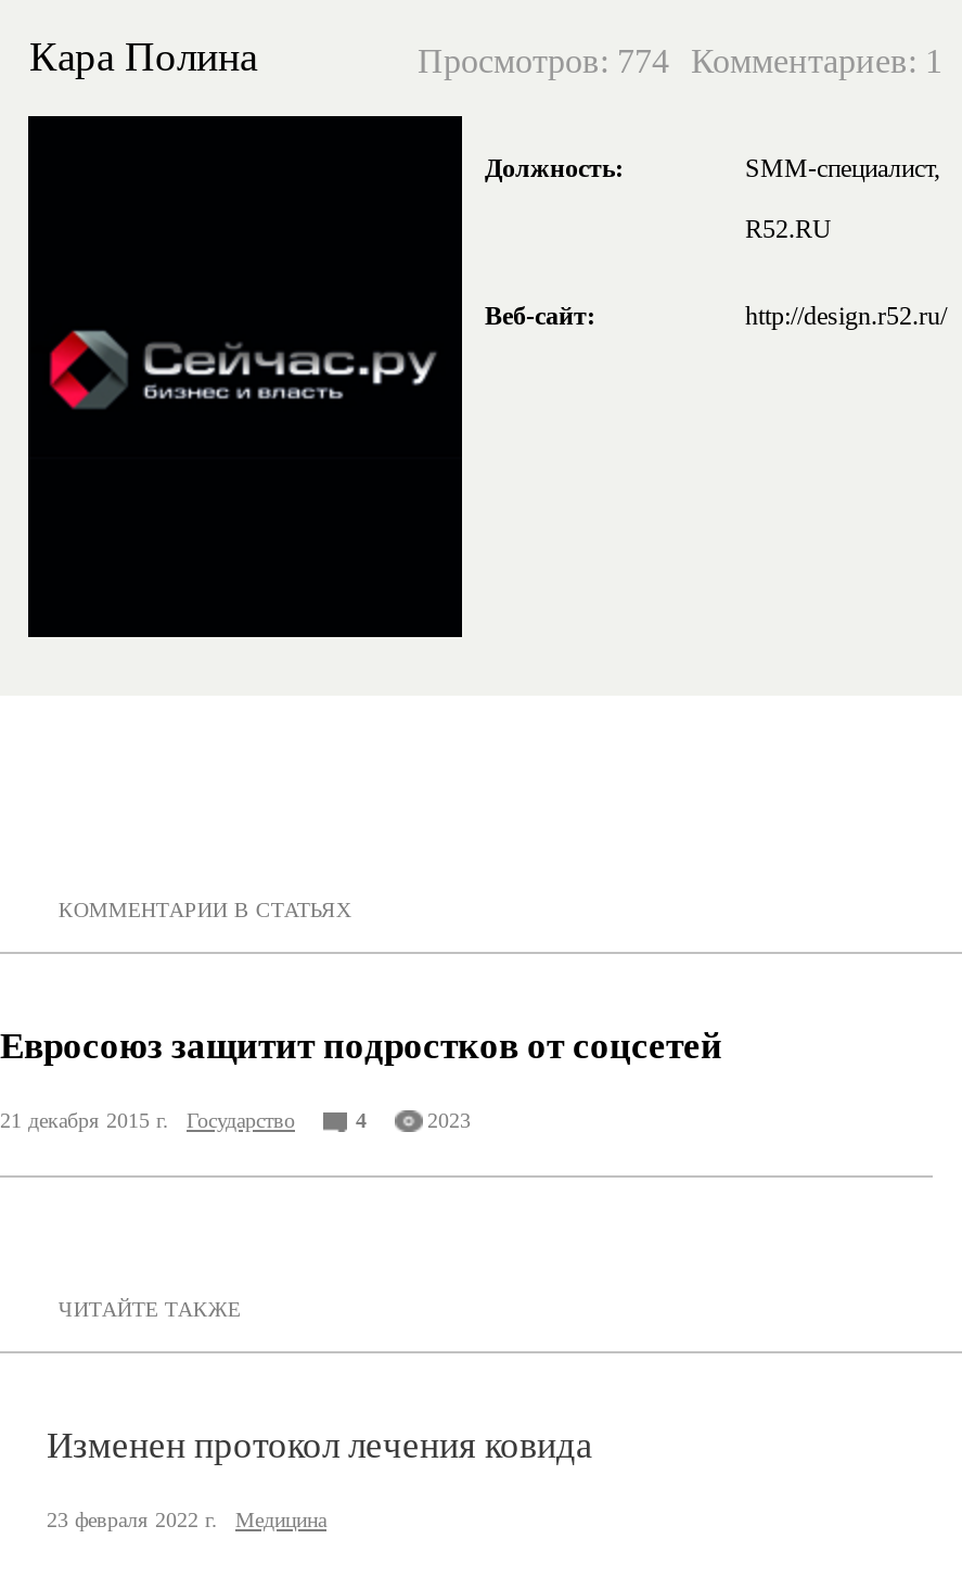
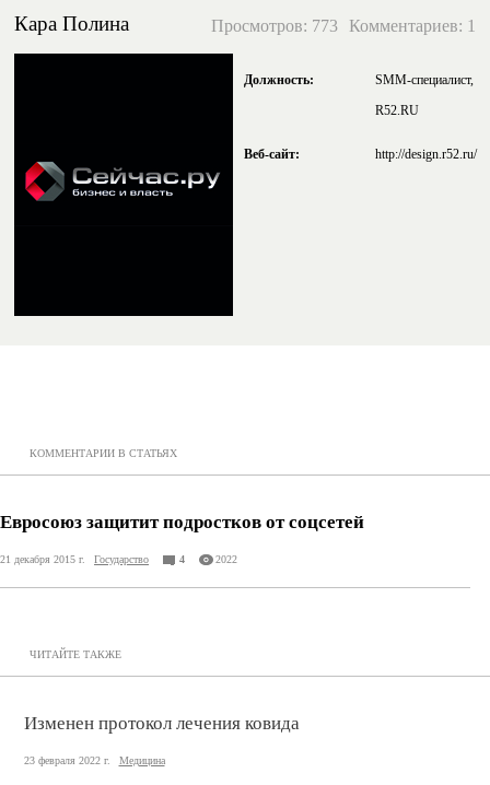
[418,42,942,79] Просмотров: 774 Комментариев: 1 -> [211,16,475,35] Просмотров: 773 Комментариев: 1
[427,1108,471,1132] 2023 -> [215,553,237,565] 2022

